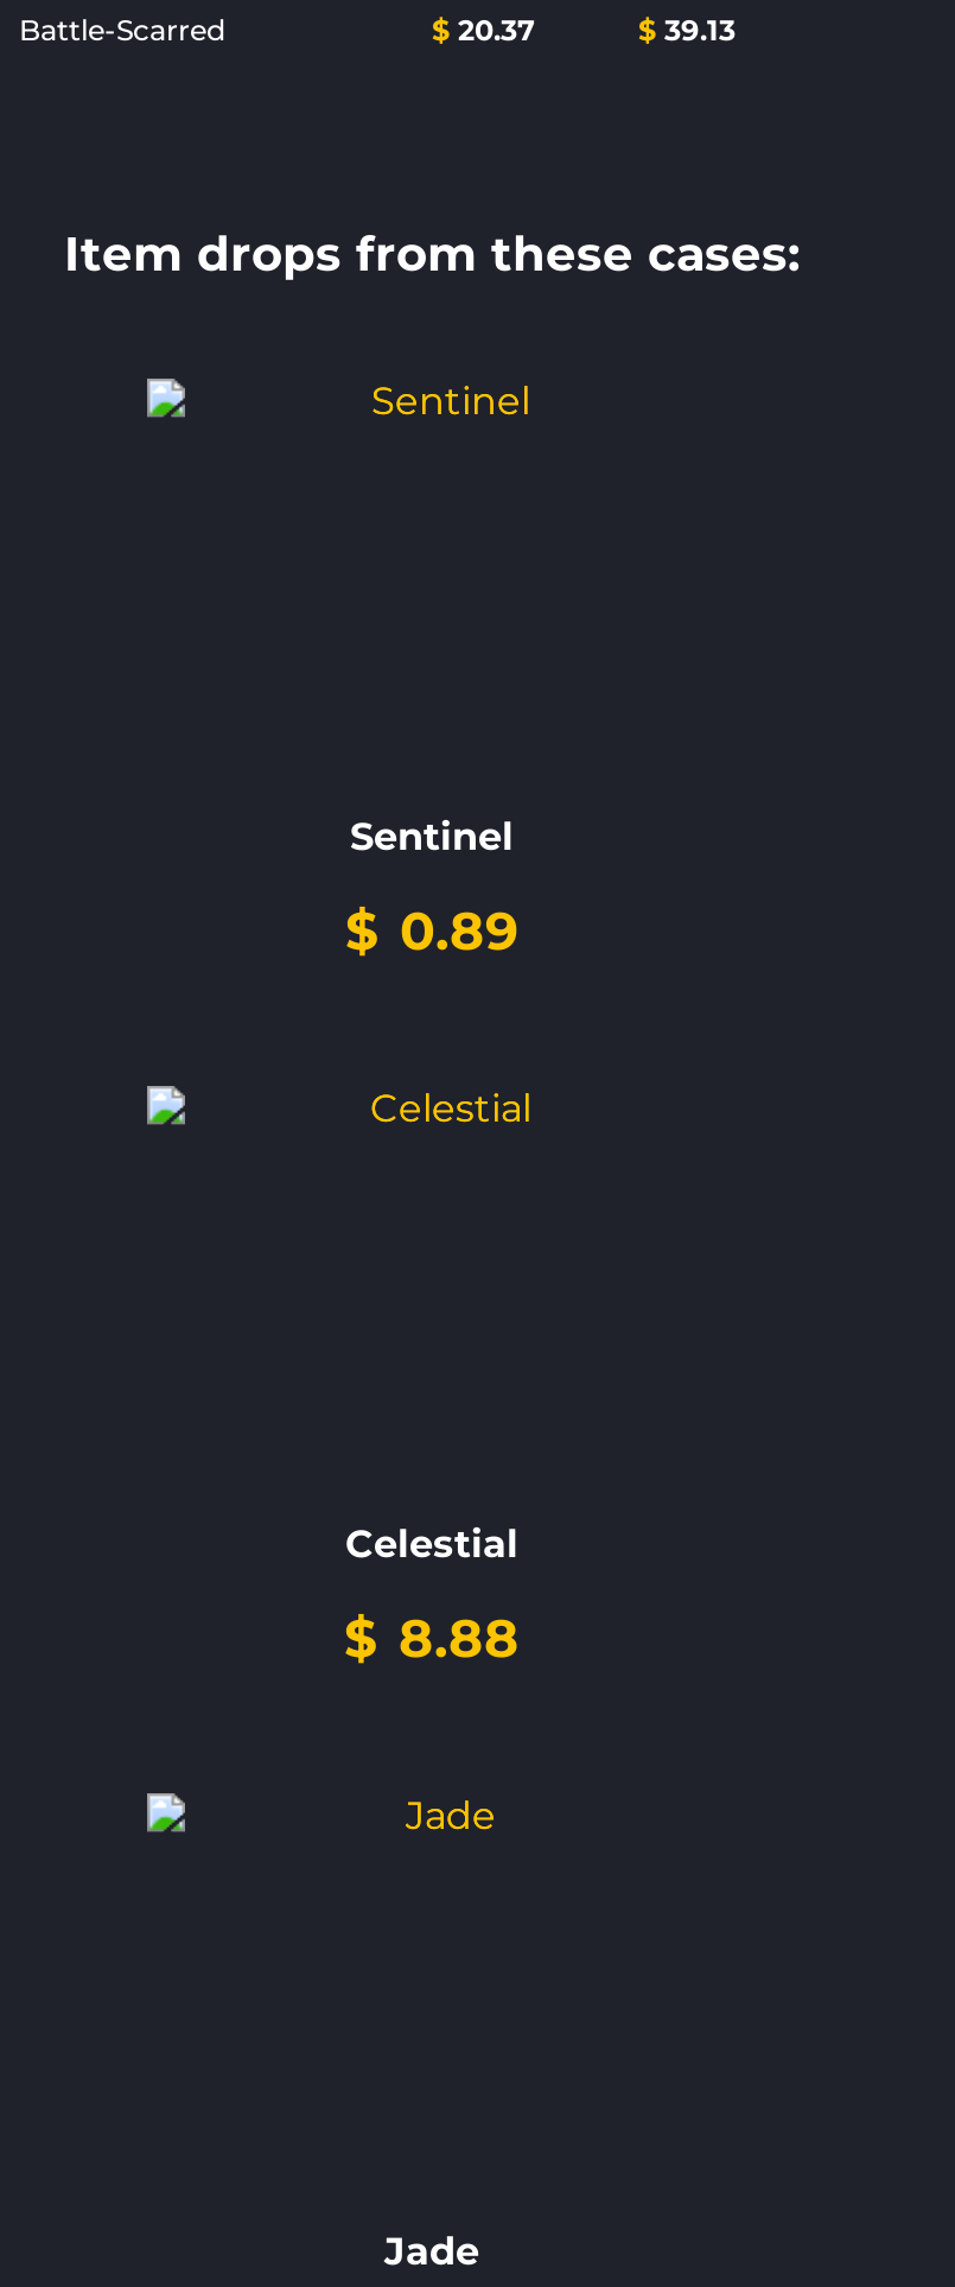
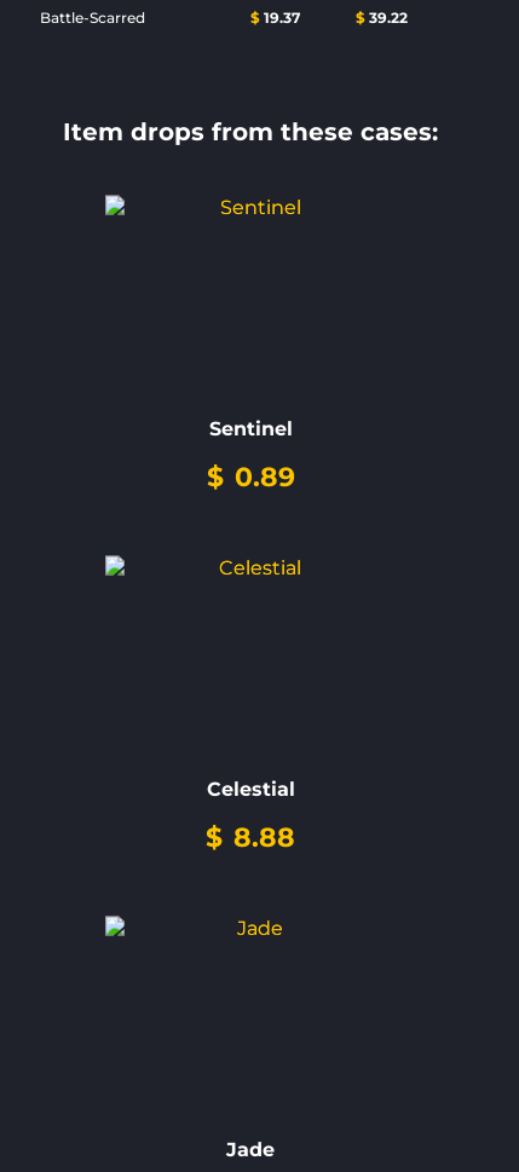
[432,12,534,47] $20.37 -> [250,8,300,27] $19.37
[638,12,736,47] $39.13 -> [356,8,408,27] $39.22

